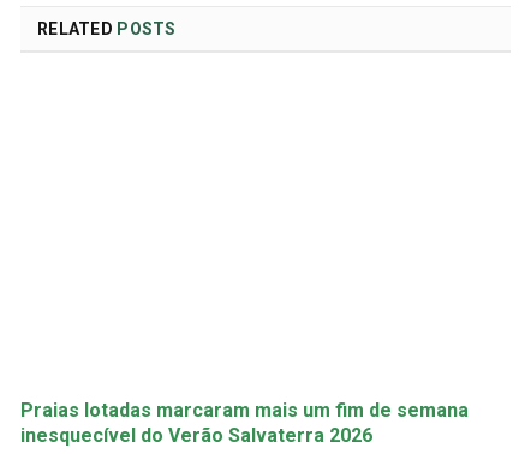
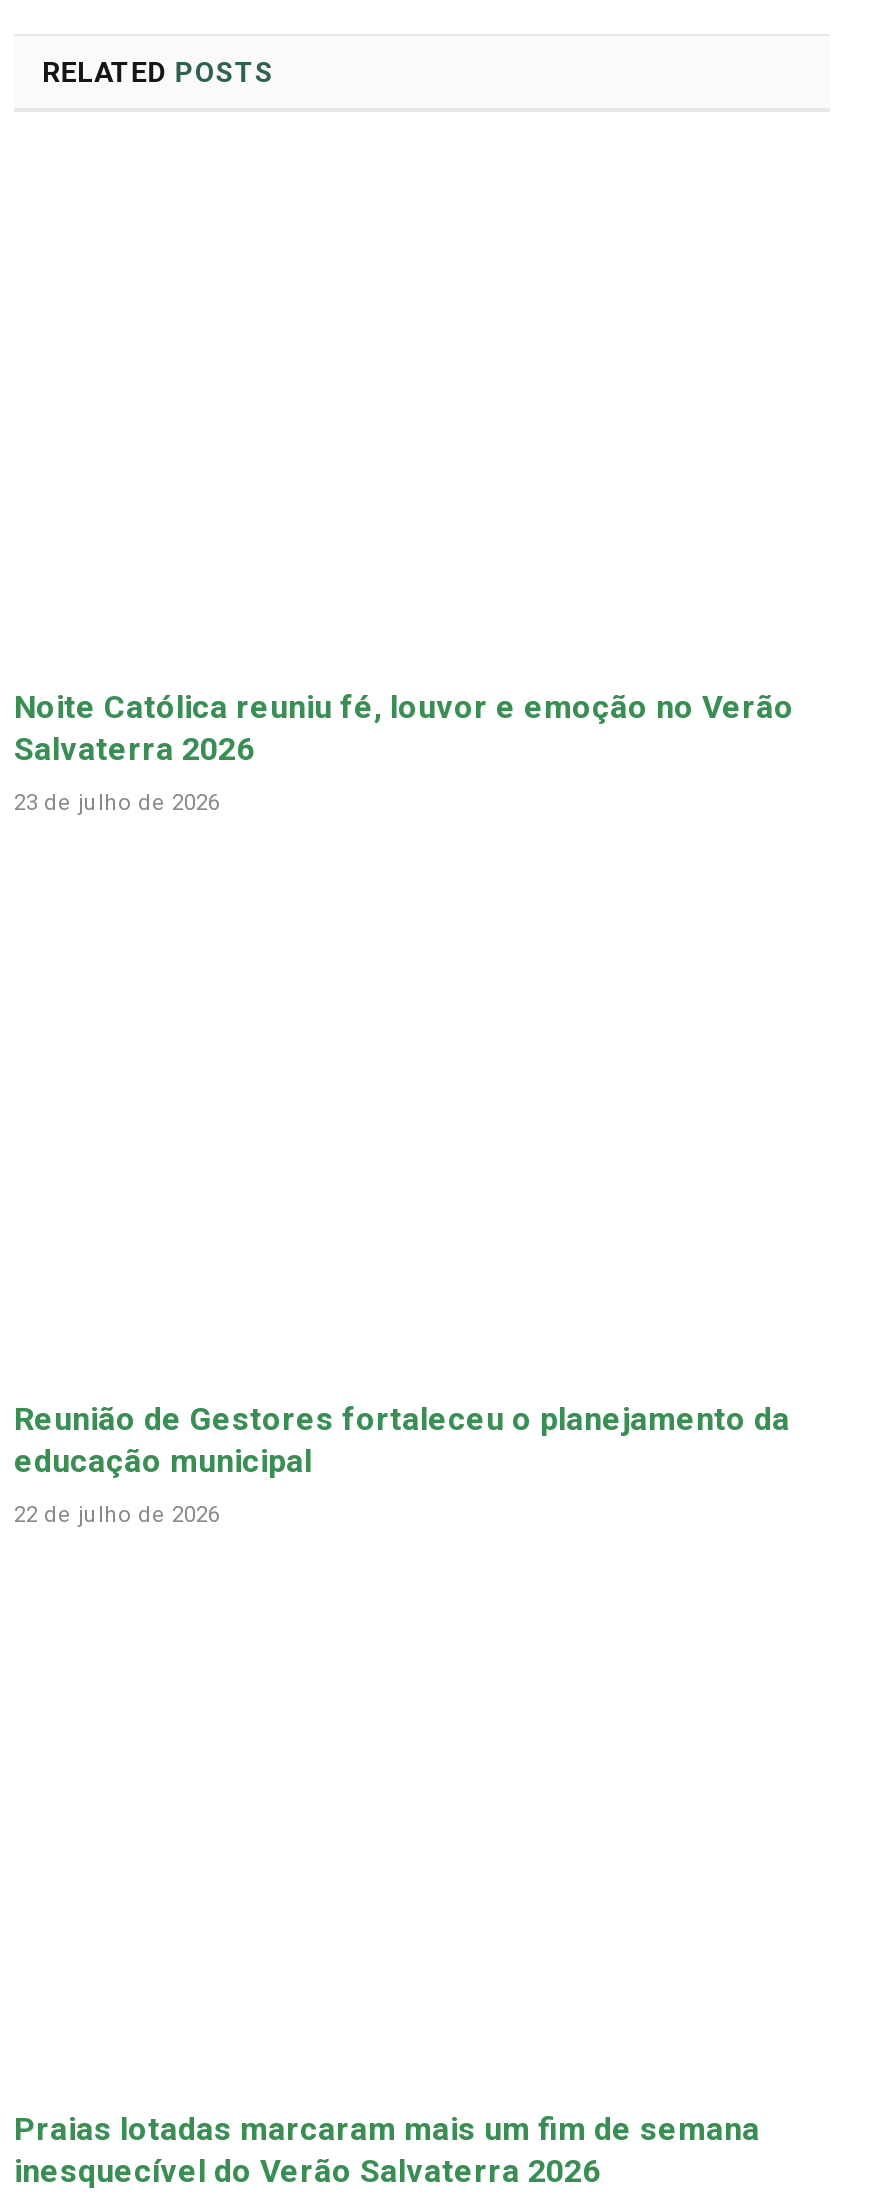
none -> [14,687,794,815] Noite Católica reuniu fé, louvor e emoção no Verão | Salvaterra 2026 | 23 de julho de 2026
none -> [14,1399,790,1527] Reunião de Gestores fortaleceu o planejamento da | educação municipal | 22 de julho de 2026

